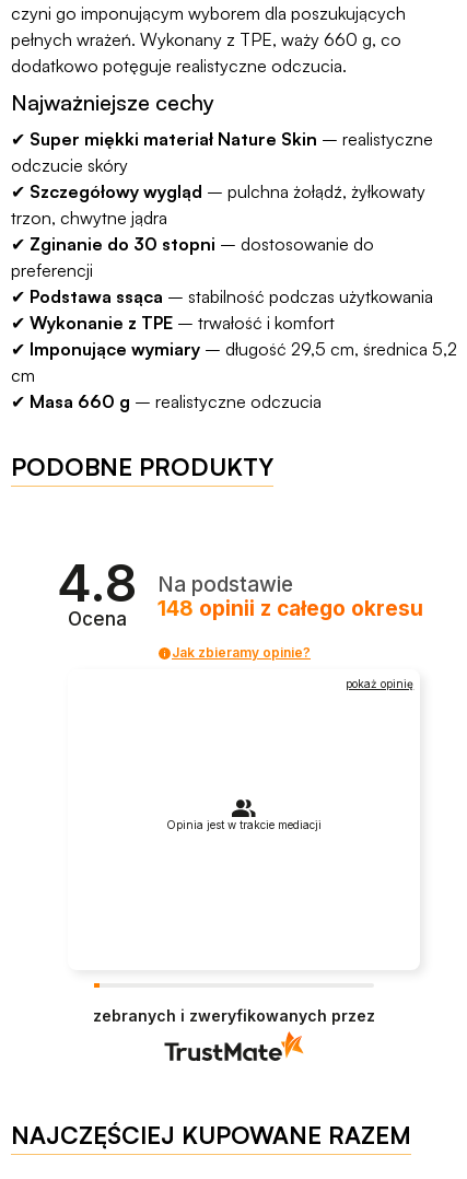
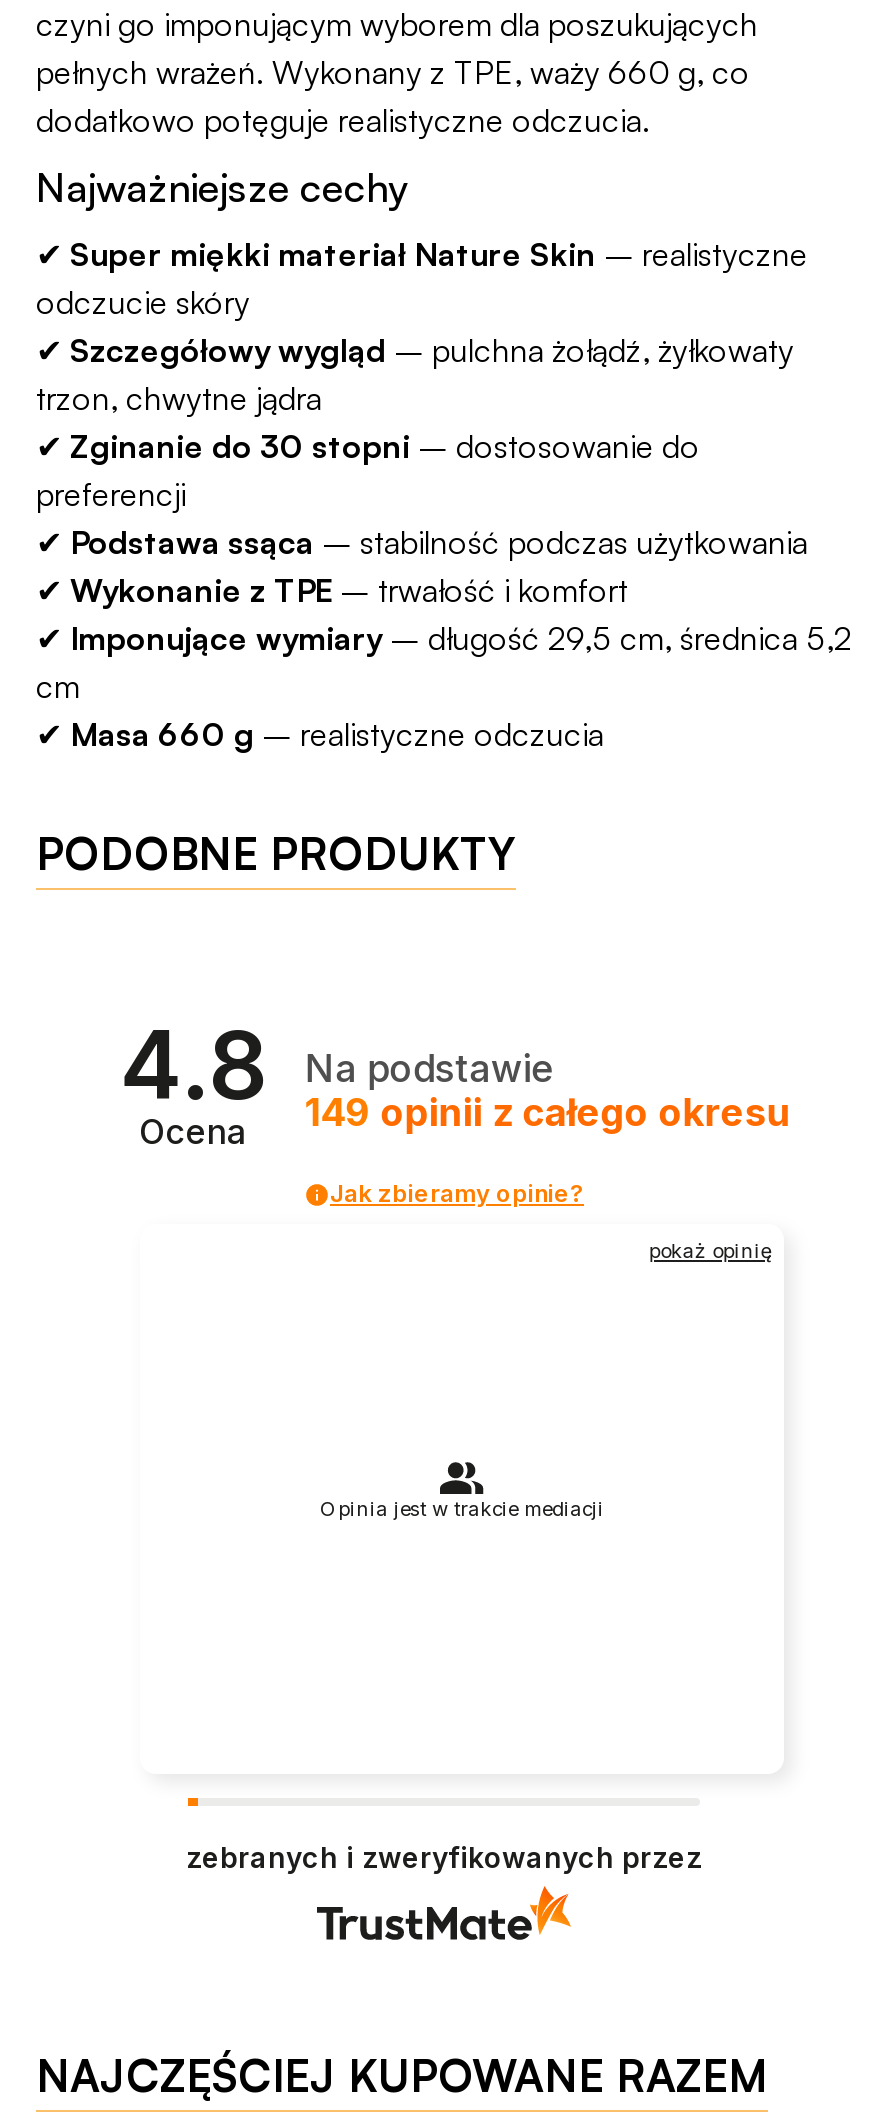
[158,596,424,621] 148 opinii z całego okresu -> [305,1090,791,1136] 149 opinii z całego okresu

